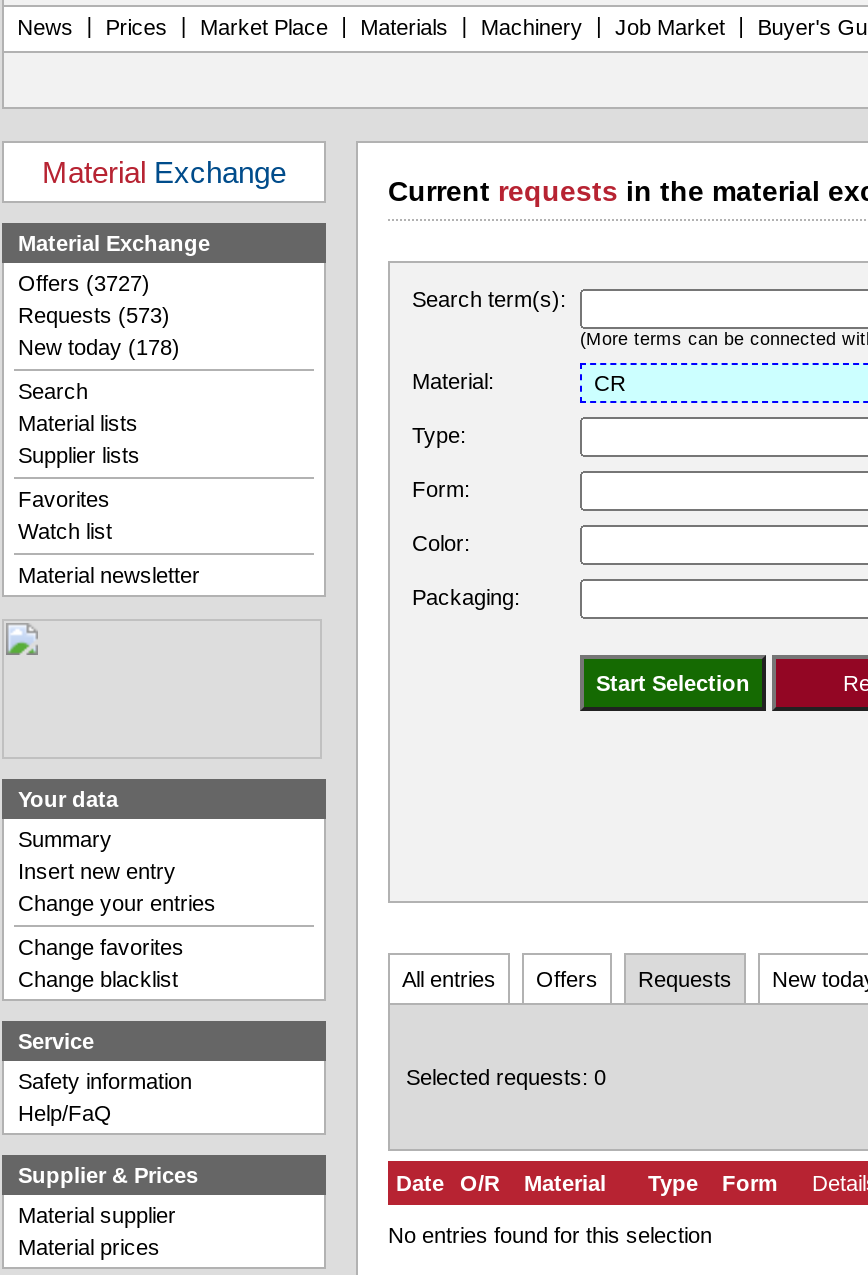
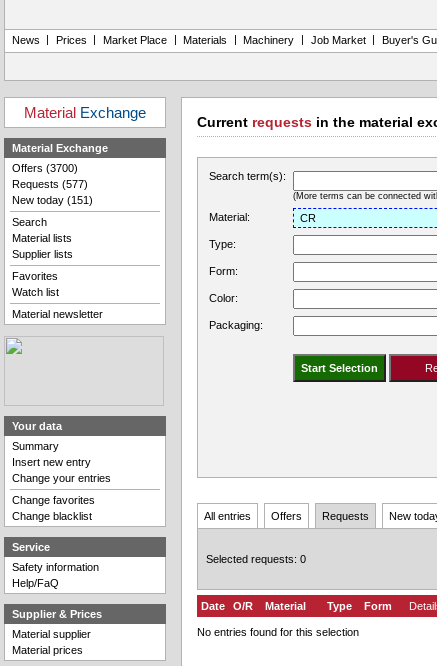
[18,271,150,295] Offers (3727) -> [12,162,78,174] Offers (3700)
[18,303,170,327] Requests (573) -> [12,178,88,190] Requests (577)
[18,335,180,359] New today (178) -> [12,194,93,206] New today (151)

